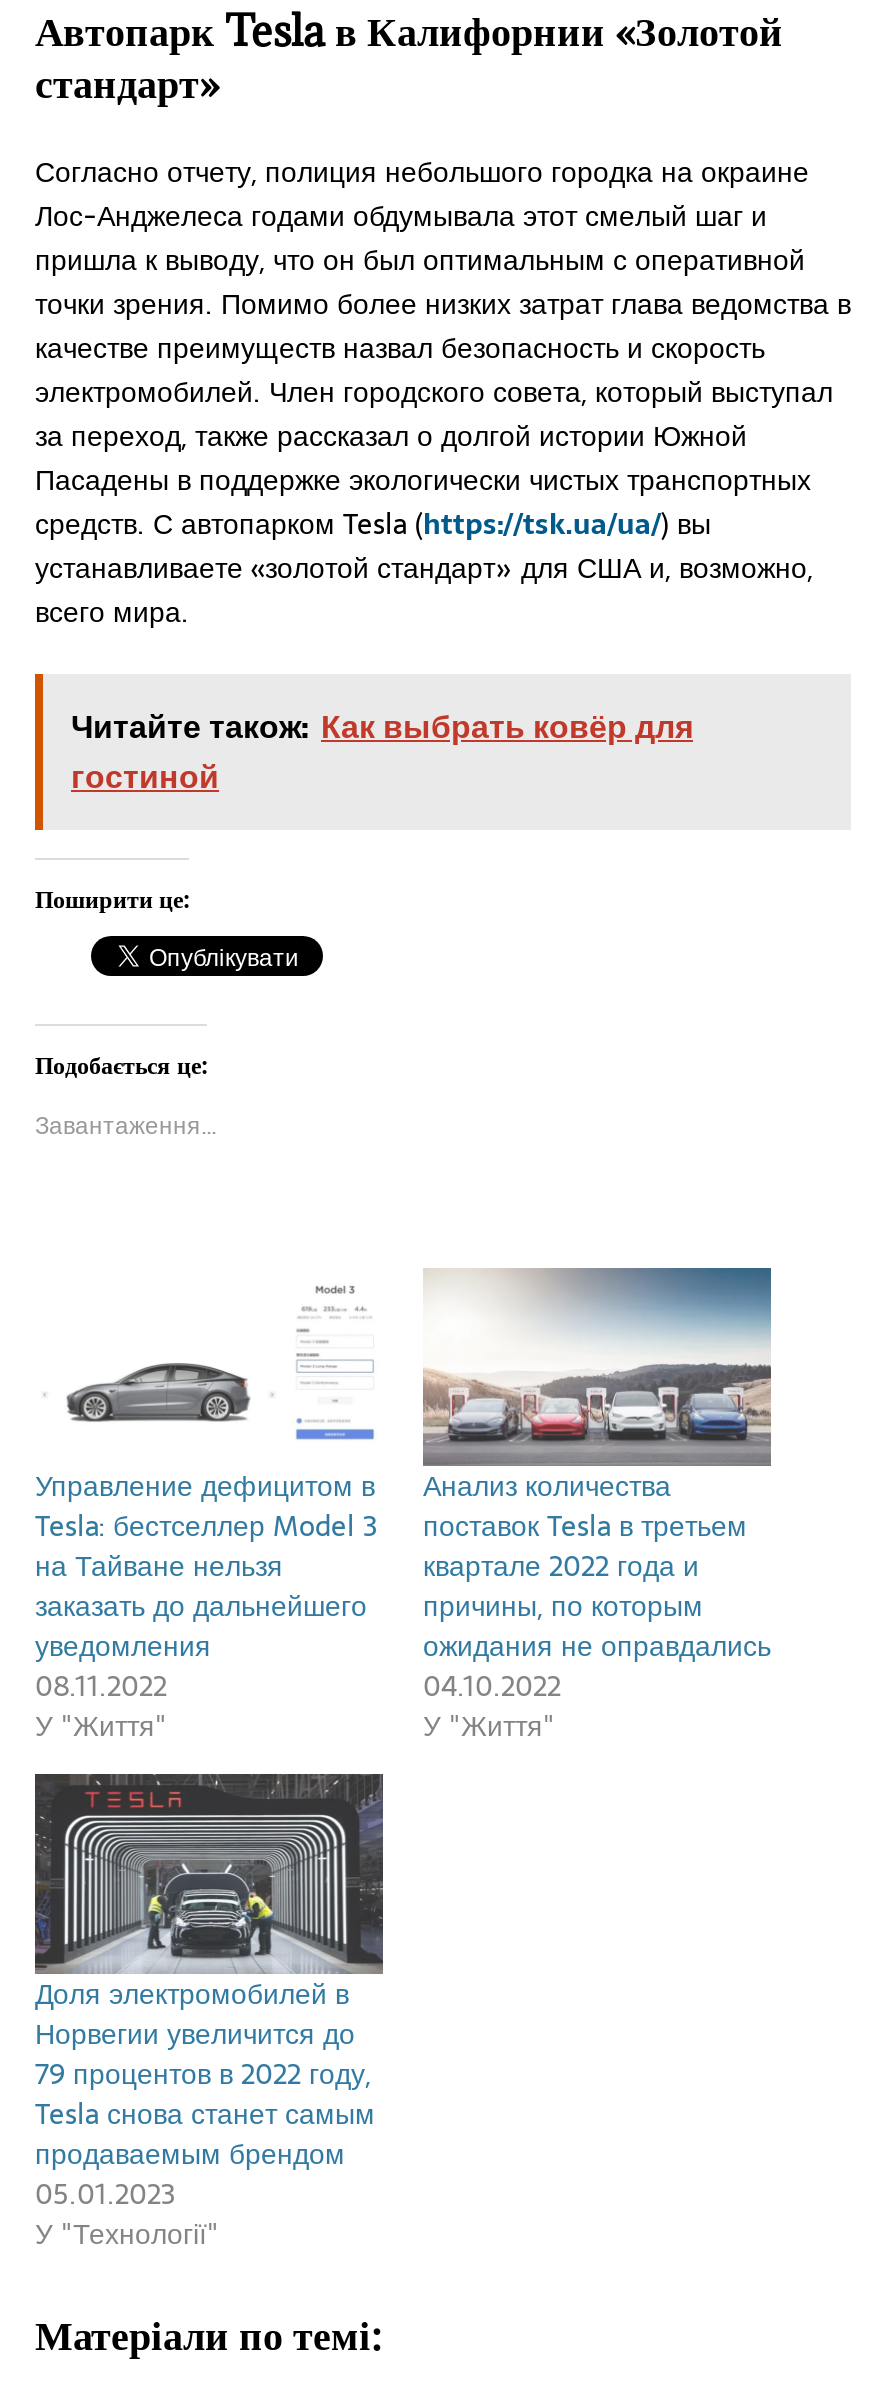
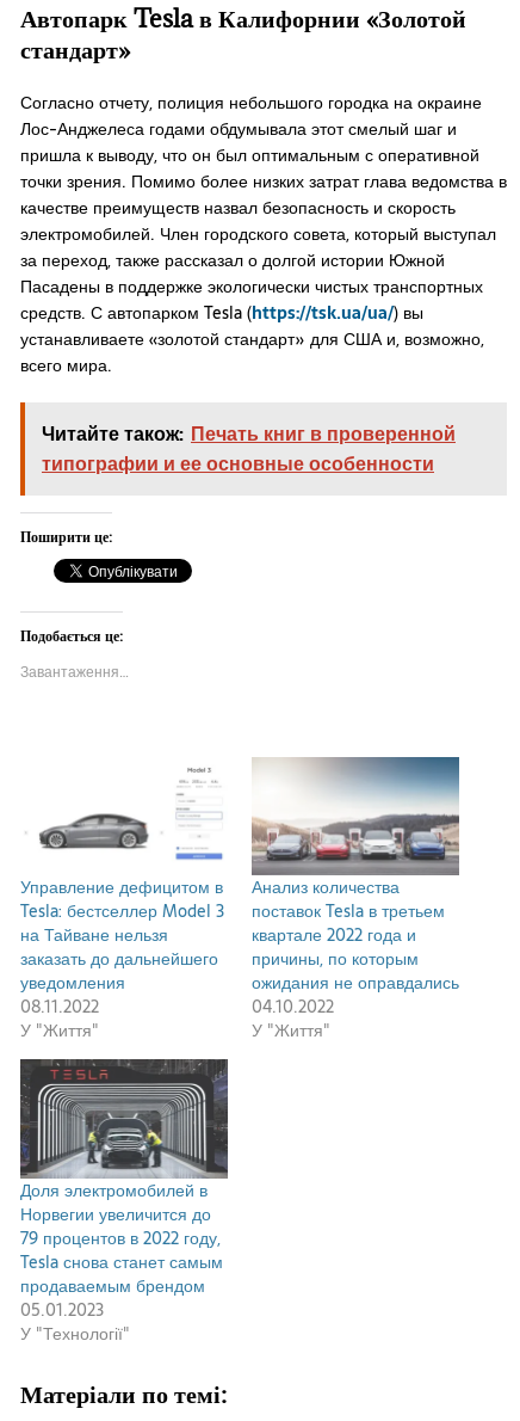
[71,700,693,802] Читайте також: Как выбрать ковёр для | гостиной -> [42,418,456,479] Читайте також: Печать книг в проверенной | типографии и ее основные особенности

